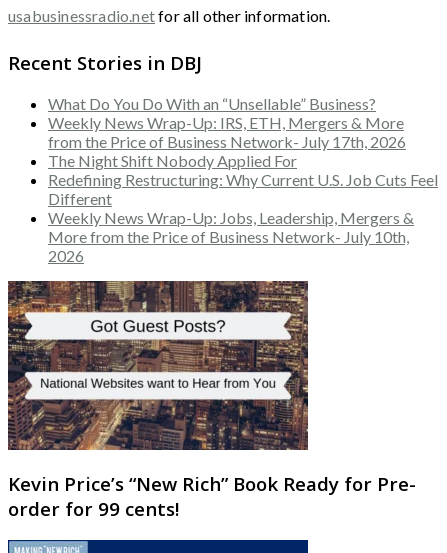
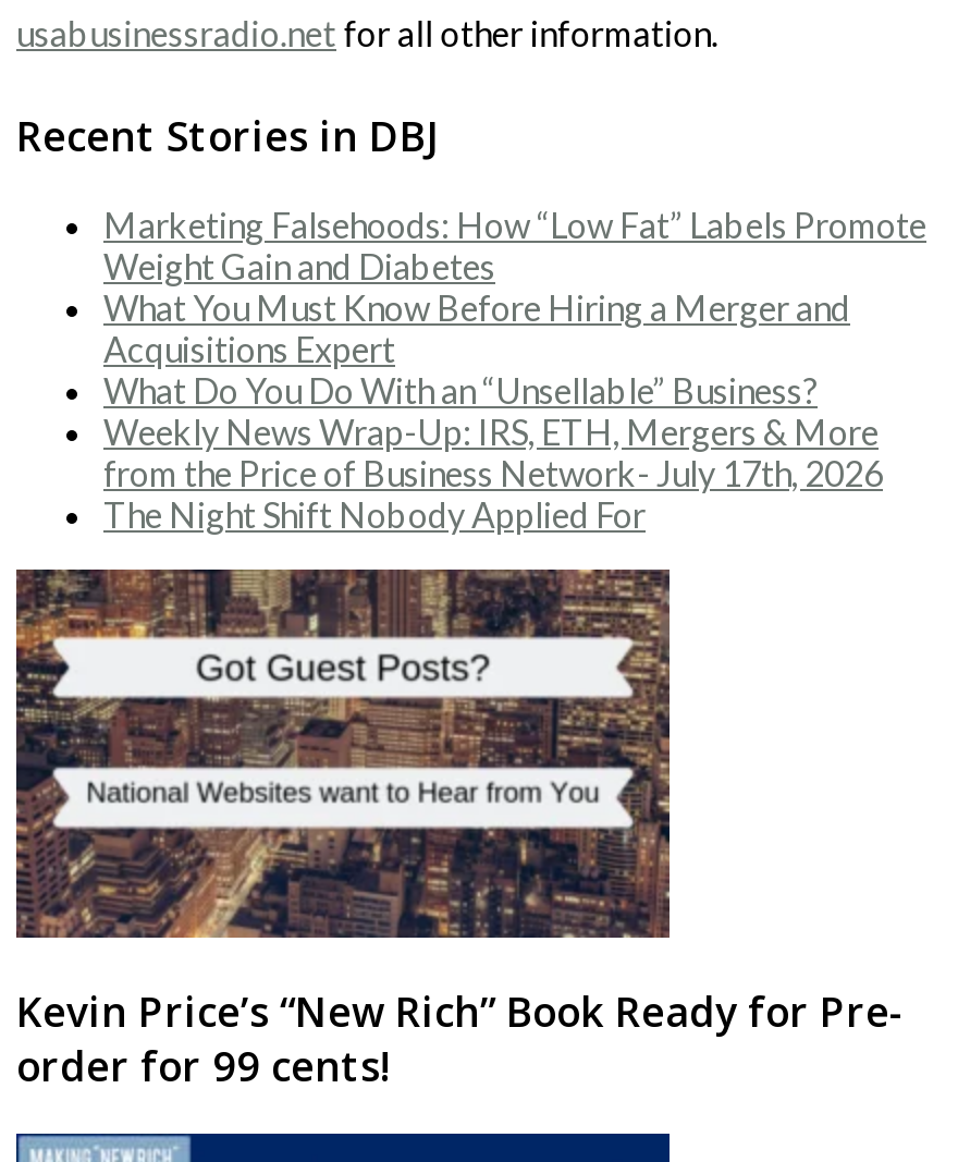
none -> [103,203,926,369] Marketing Falsehoods: How “Low Fat” Labels Promote | Weight Gain and Diabetes | What You Must Know Before Hiring a Merger and | Acquisitions Expert
moved [48,94,406,170] -> [103,369,883,534]: What Do You Do With an “Unsellable” Business? | Weekly News Wrap-Up: IRS, ETH, Mergers & More | from the Price of Business Network- July 17th, 2026 | The Night Shift Nobody Applied For
[48,170,438,265] Redefining Restructuring: Why Current U.S. Job Cuts Feel | Different | Weekly News Wrap-Up: Jobs, Leadership, Mergers & | More from the Price of Business Network- July 10th, | 2026 -> none

